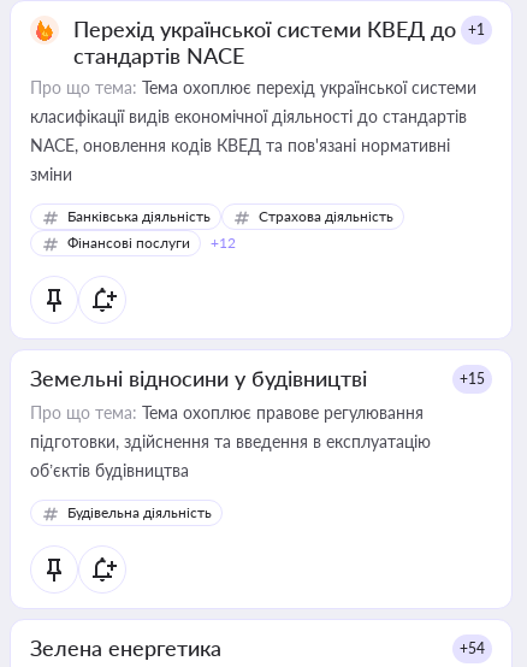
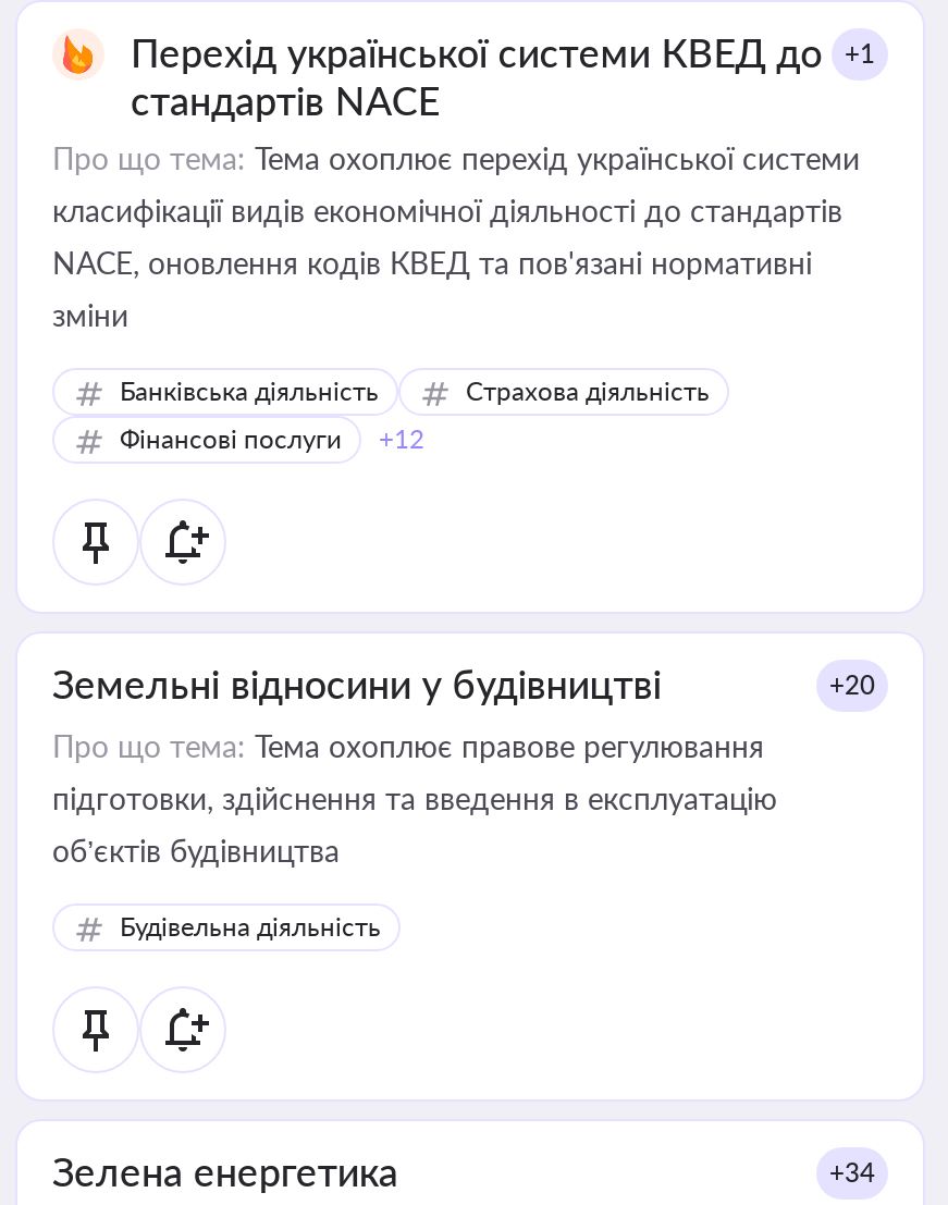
[460,370,485,388] +15 -> [829,668,875,701] +20
[460,639,485,657] +54 -> [829,1156,875,1189] +34

